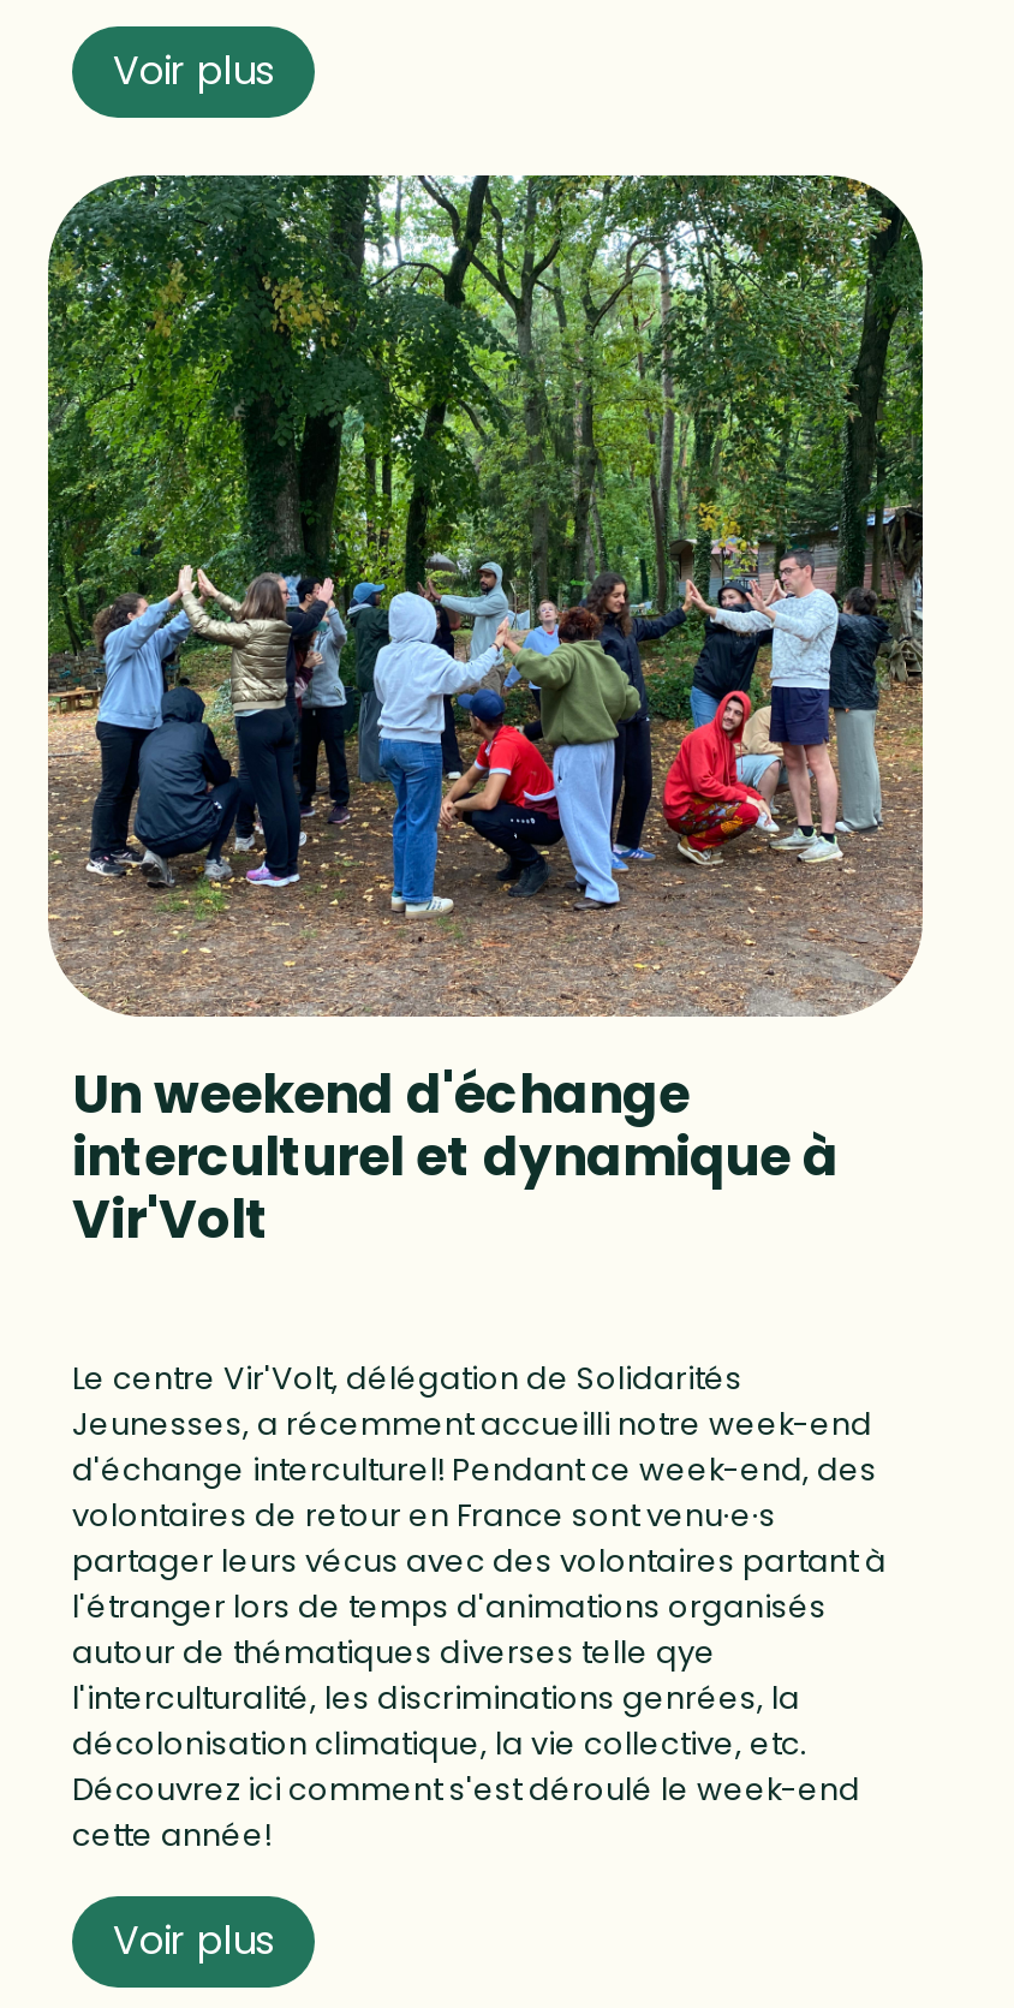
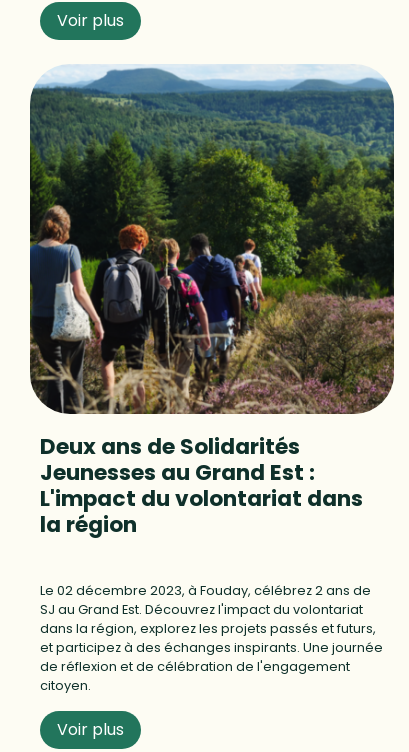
[46,173,925,1257] [image] | Un weekend d'échange | interculturel et dynamique à | Vir'Volt -> [30,64,395,540] [image] | Deux ans de Solidarités | Jeunesses au Grand Est : | L'impact du volontariat dans | la région
[72,1358,887,1856] Le centre Vir'Volt, délégation de Solidarités | Jeunesses, a récemment accueilli notre week-end | d'échange interculturel! Pendant ce week-end, des | volontaires de retour en France sont venu·e·s | partager leurs vécus avec des volontaires partant à | l'étranger lors de temps d'animations organisés | autour de thématiques diverses telle qye | l'interculturalité, les discriminations genrées, la | décolonisation climatique, la vie collective, etc. | Découvrez ici comment s'est déroulé le week-end | cette année! -> [40,582,383,694] Le 02 décembre 2023, à Fouday, célébrez 2 ans de | SJ au Grand Est. Découvrez l'impact du volontariat | dans la région, explorez les projets passés et futurs, | et participez à des échanges inspirants. Une journée | de réflexion et de célébration de l'engagement | citoyen.

